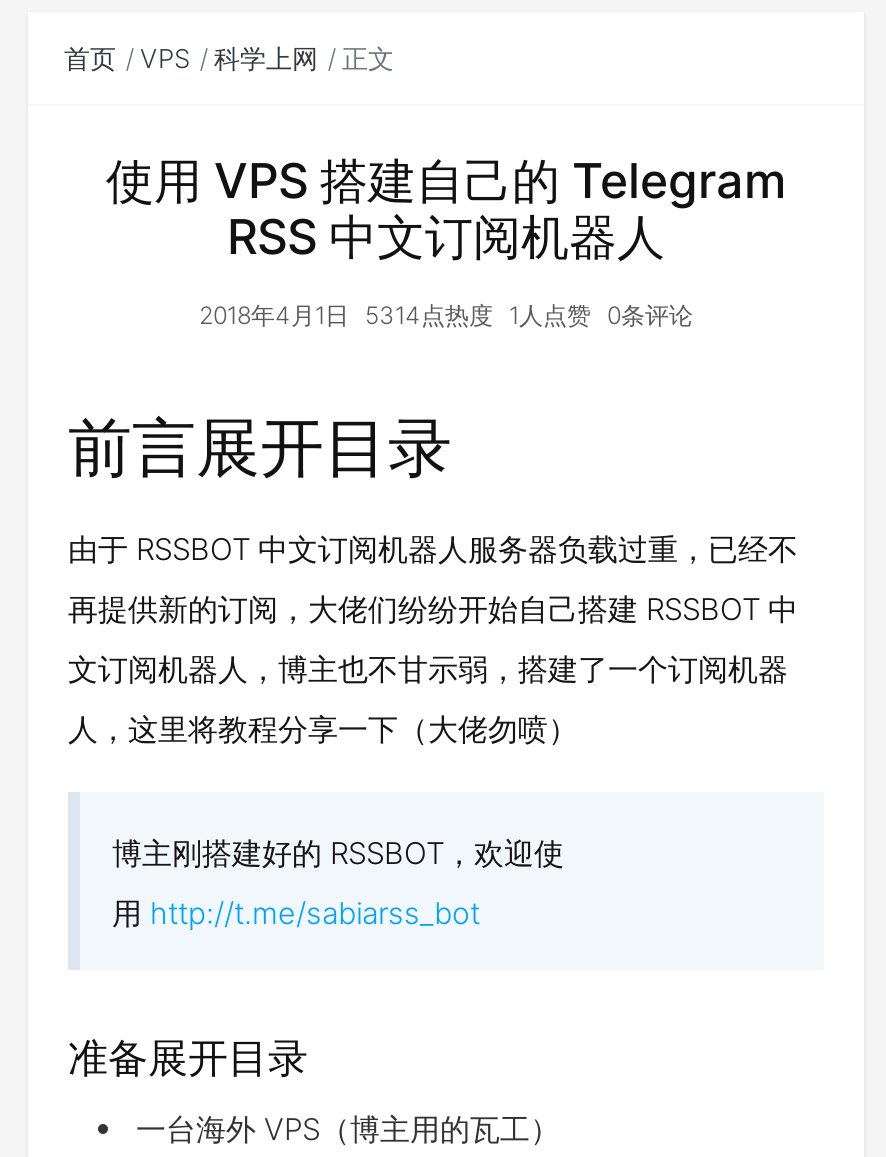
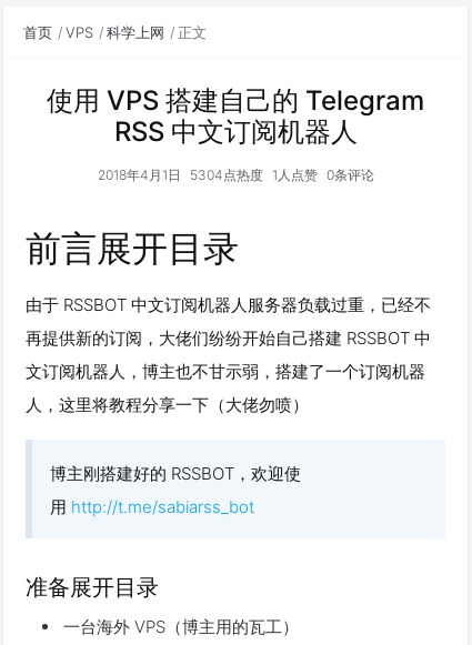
[199,300,693,330] 2018年4月1日 5314点热度 1人点赞 0条评论 -> [97,167,374,183] 2018年4月1日 5304点热度 1人点赞 0条评论

